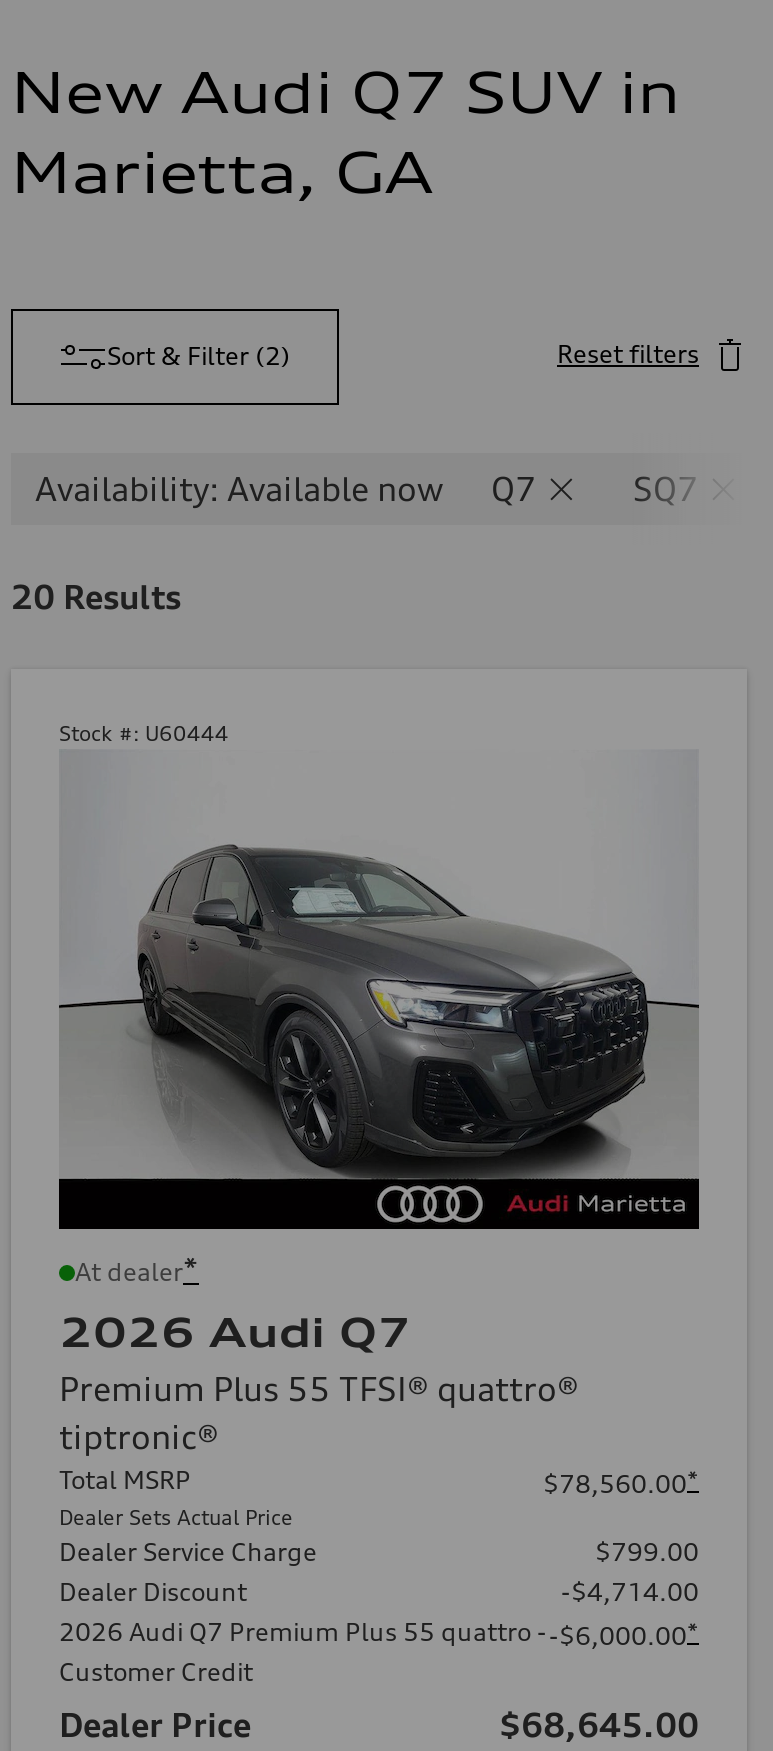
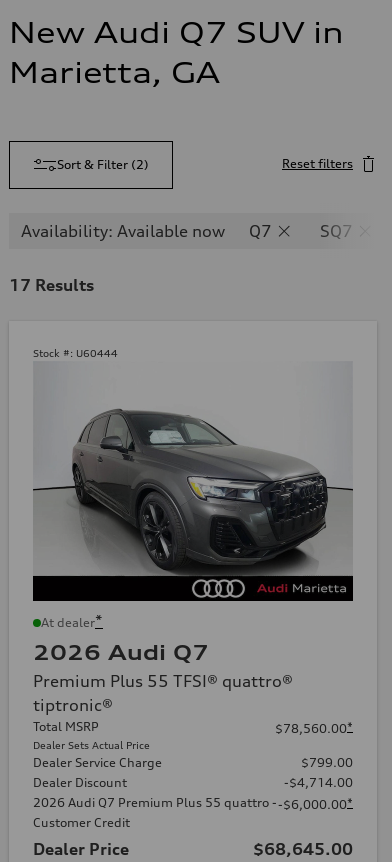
[11,577,181,617] 20 Results -> [9,275,94,295] 17 Results

